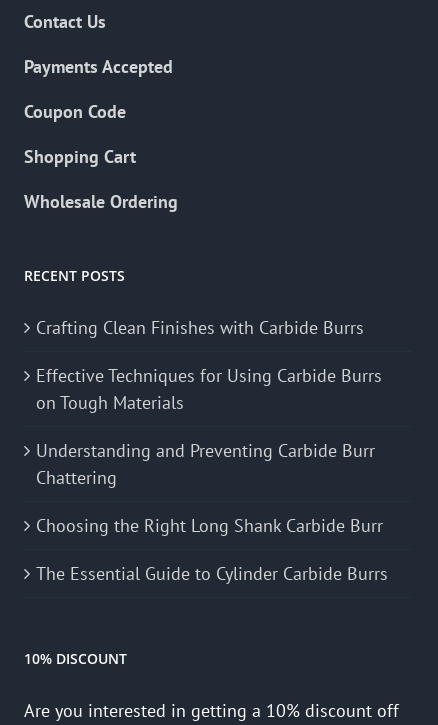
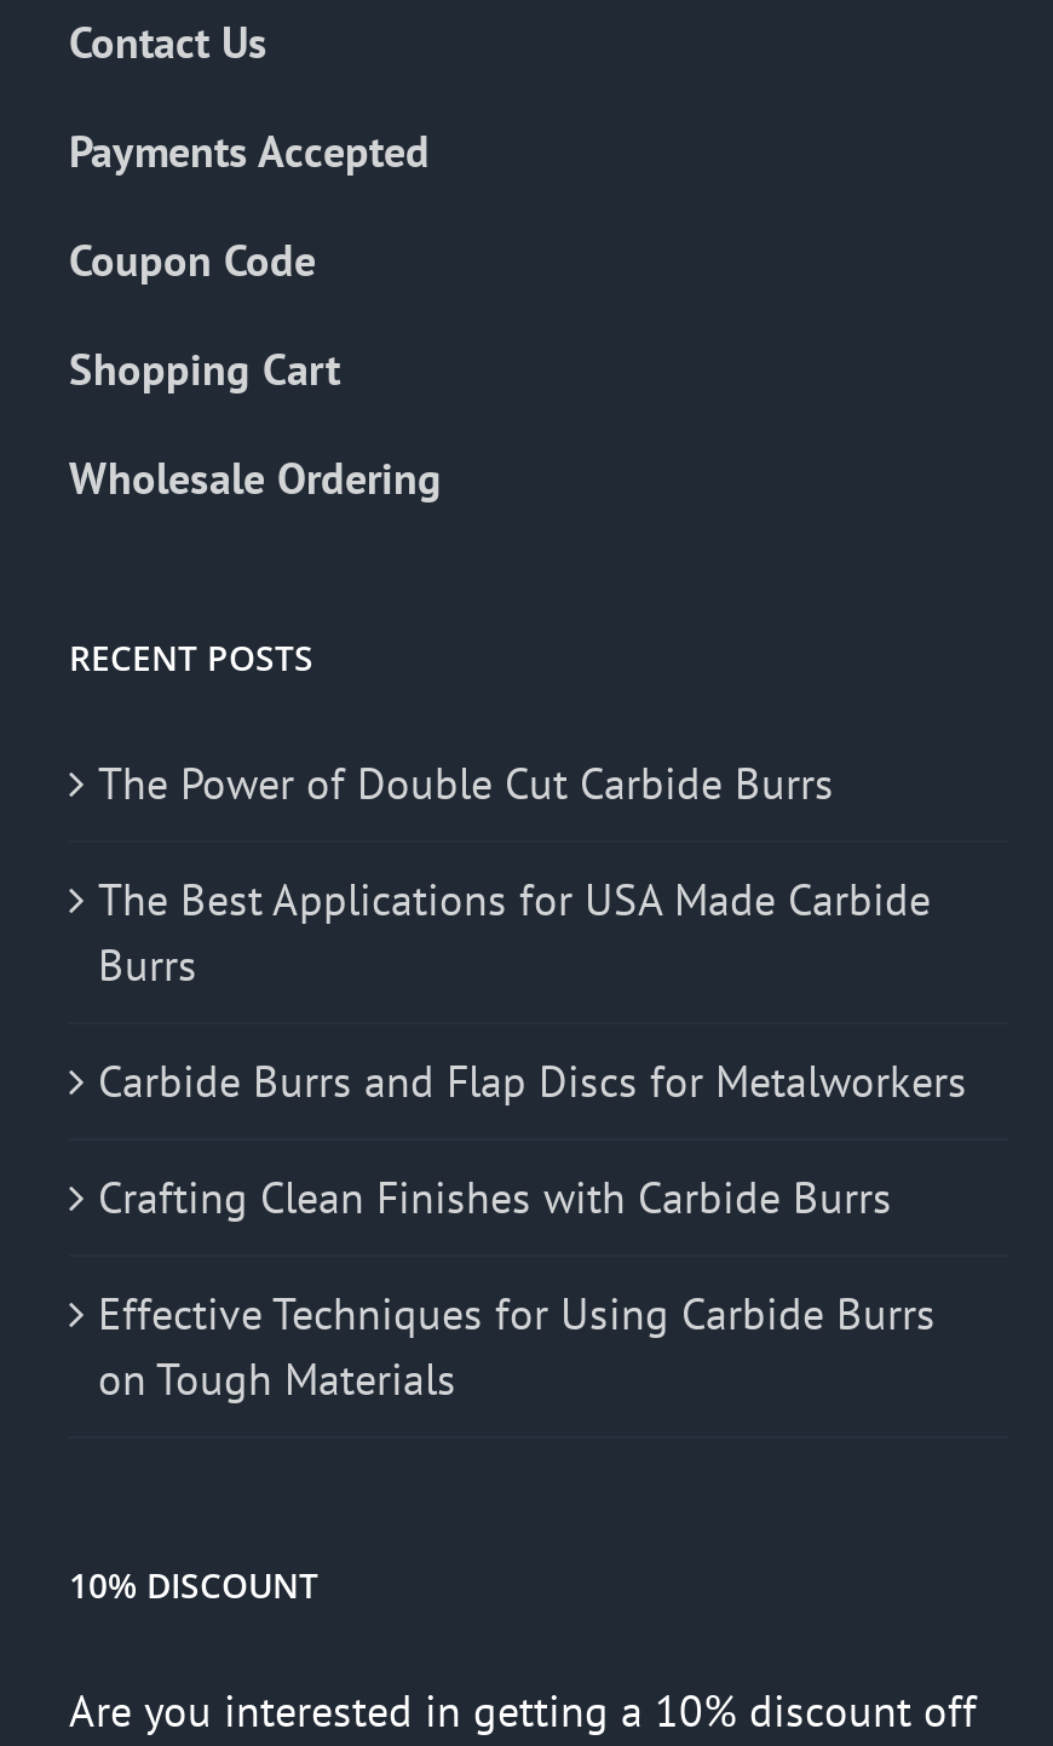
none -> [98,756,967,1110] The Power of Double Cut Carbide Burrs | The Best Applications for USA Made Carbide | Burrs | Carbide Burrs and Flap Discs for Metalworkers
moved [36,316,382,414] -> [98,1170,936,1408]: Crafting Clean Finishes with Carbide Burrs | Effective Techniques for Using Carbide Burrs | on Tough Materials
[36,439,388,585] Understanding and Preventing Carbide Burr | Chattering | Choosing the Right Long Shank Carbide Burr | The Essential Guide to Cylinder Carbide Burrs -> none

